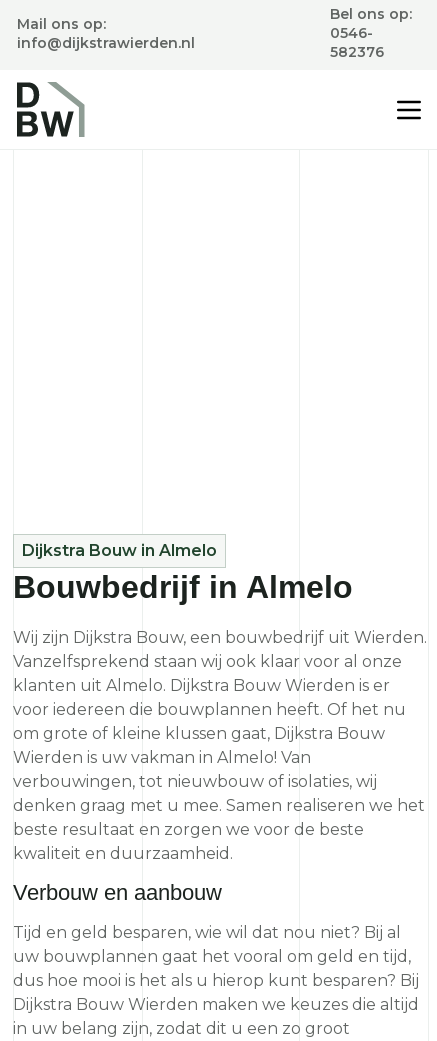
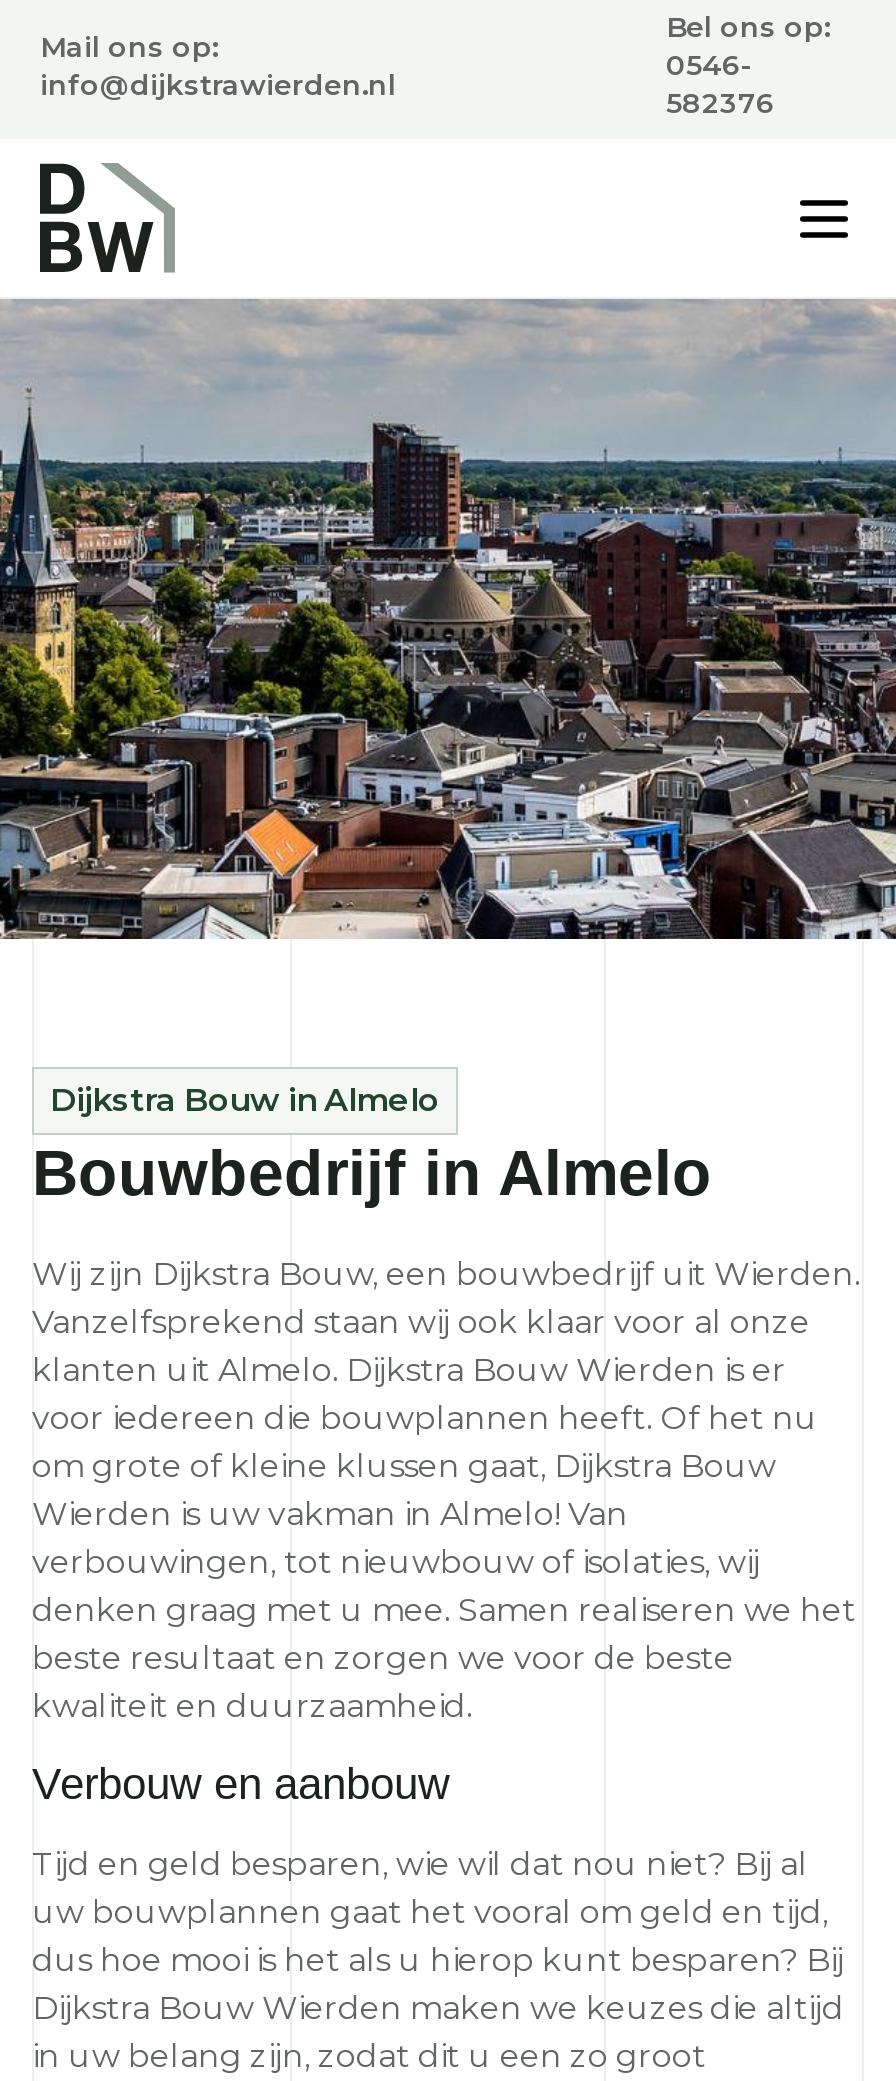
none -> [6,297,890,941] [image]

